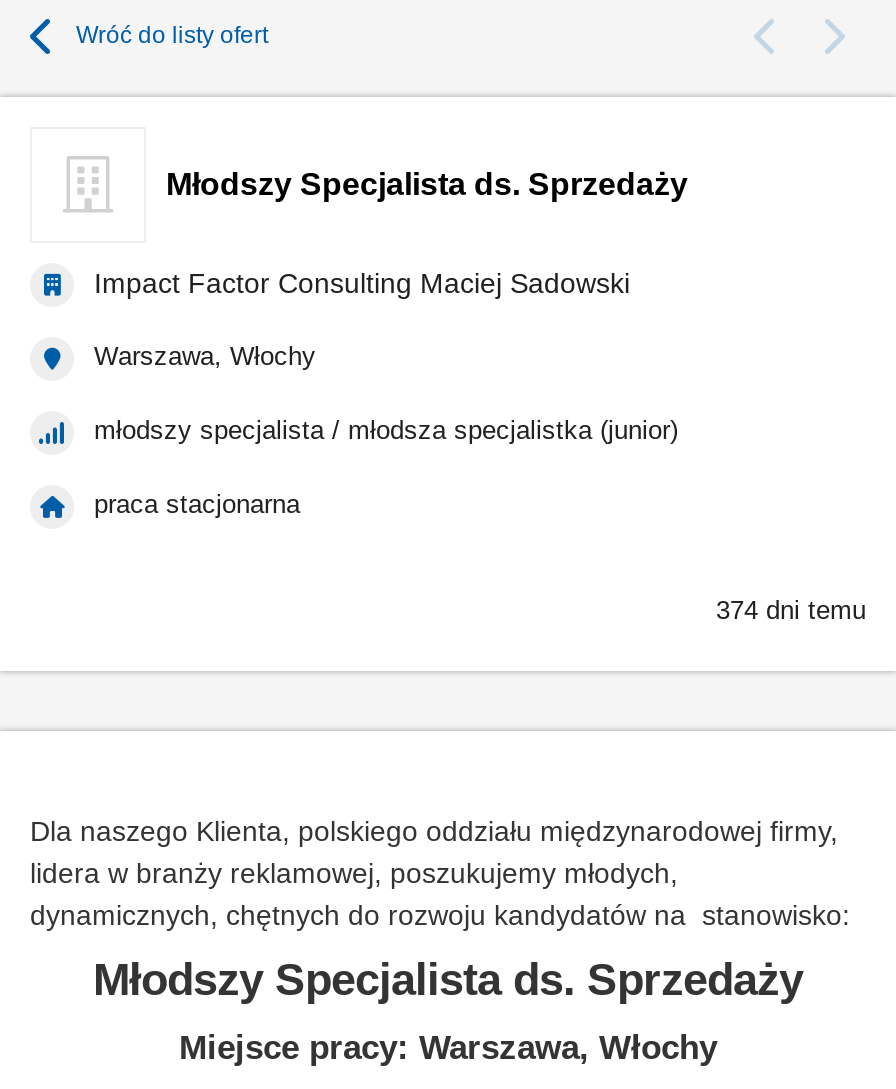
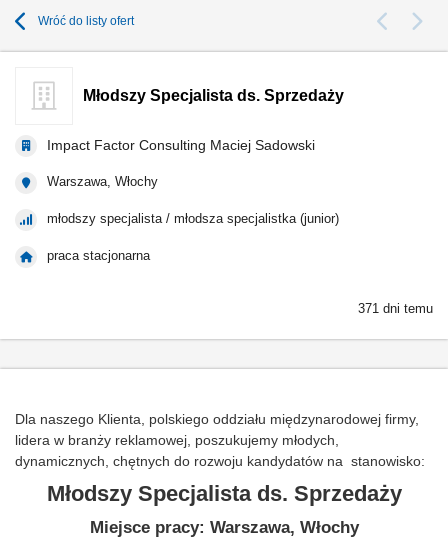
[716,595,866,625] 374 dni temu -> [358,301,433,316] 371 dni temu

